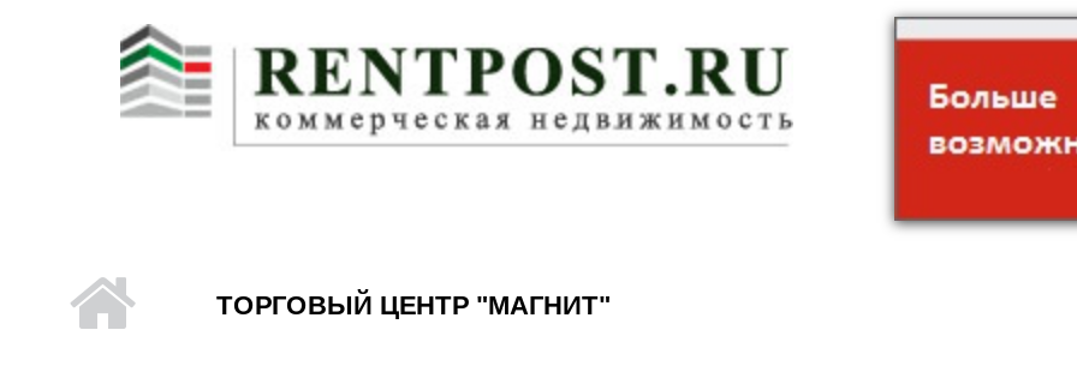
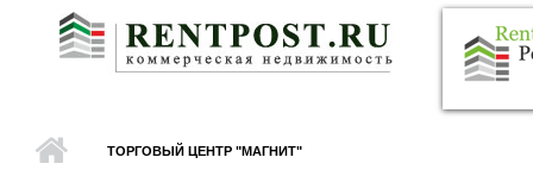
[892,14,1070,223] [image] -> [443,8,529,109] [image]

